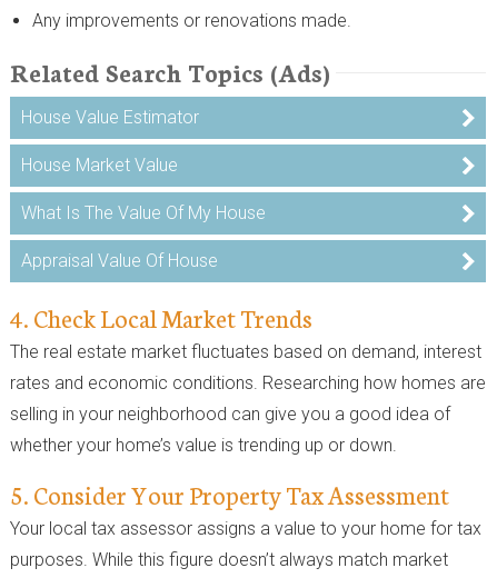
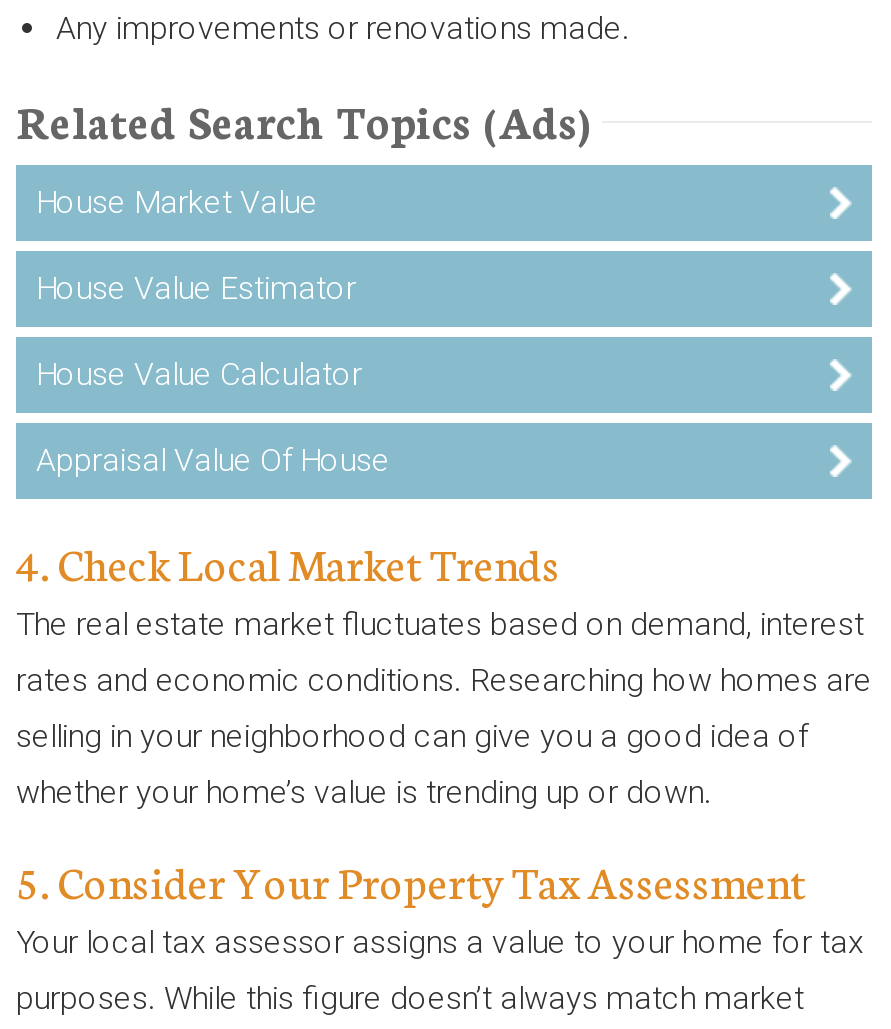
moved [21,106,199,127] -> [36,268,356,306]: House Value Estimator
moved [21,154,178,175] -> [36,182,318,220]: House Market Value
[21,202,266,223] What Is The Value Of My House -> [36,354,362,392] House Value Calculator

